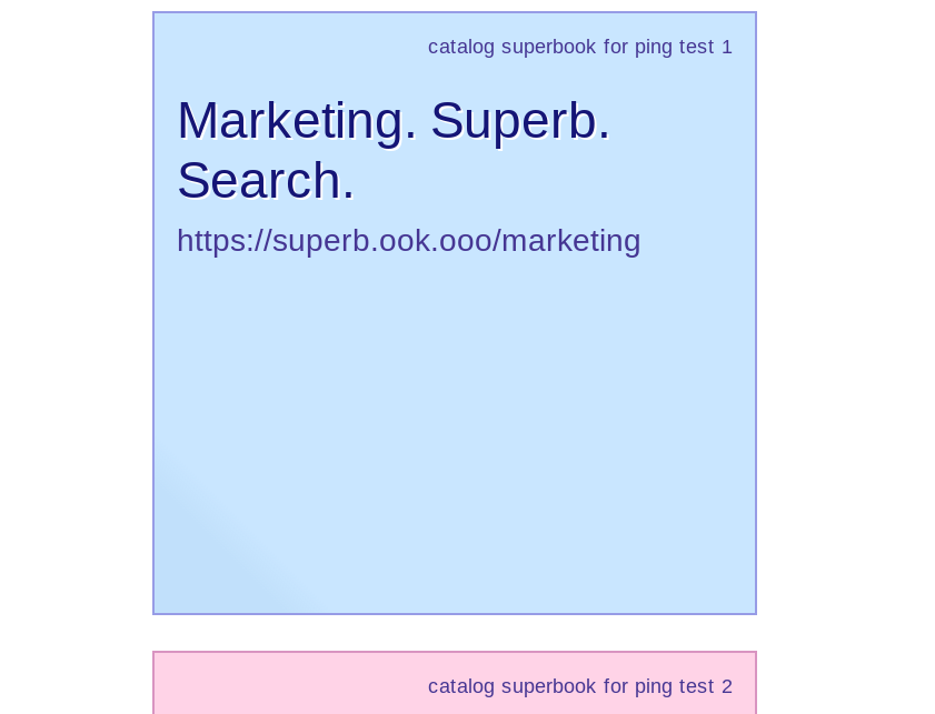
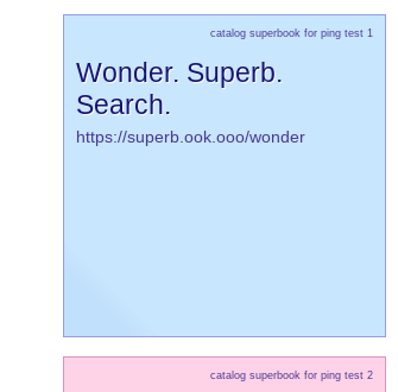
[177,91,610,149] Marketing. Superb. -> [76,57,283,88] Wonder. Superb.
[177,222,641,258] https://superb.ook.ooo/marketing -> [76,127,305,146] https://superb.ook.ooo/wonder

